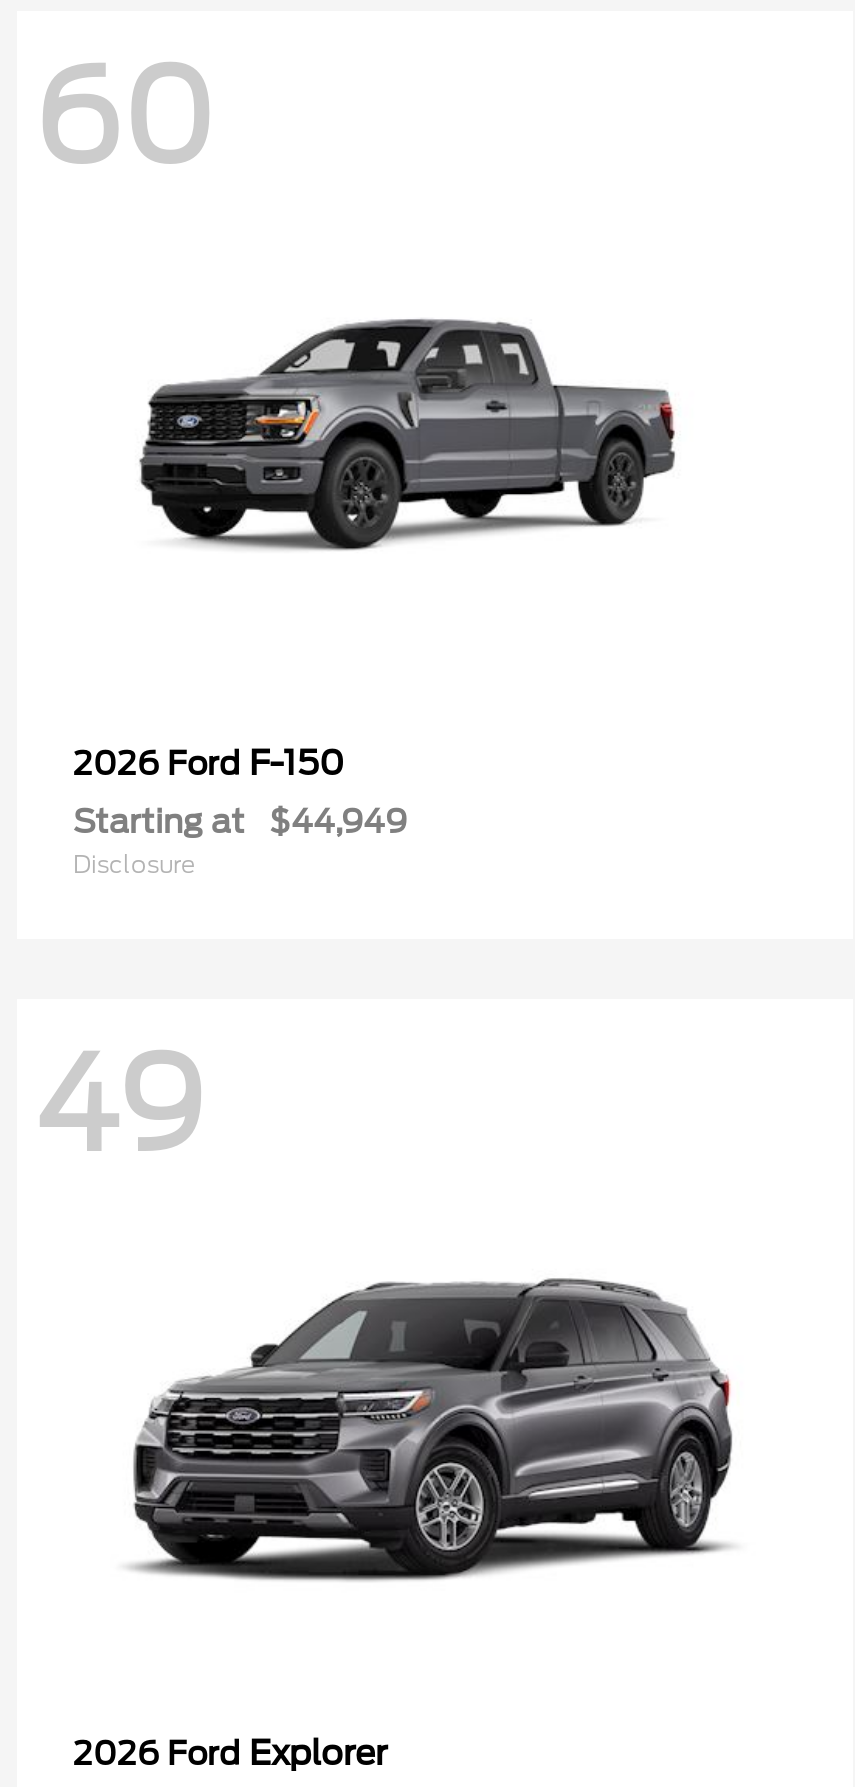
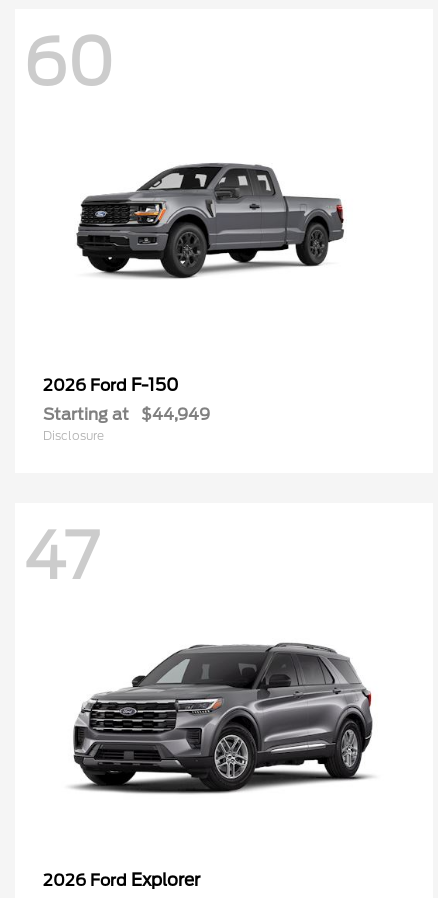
[33,1029,205,1181] 49 -> [23,518,98,594] 47

